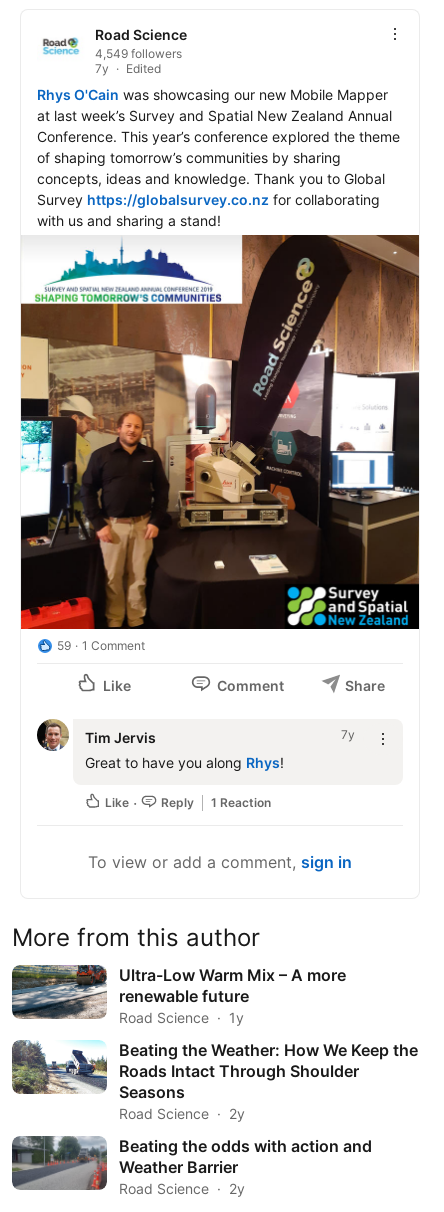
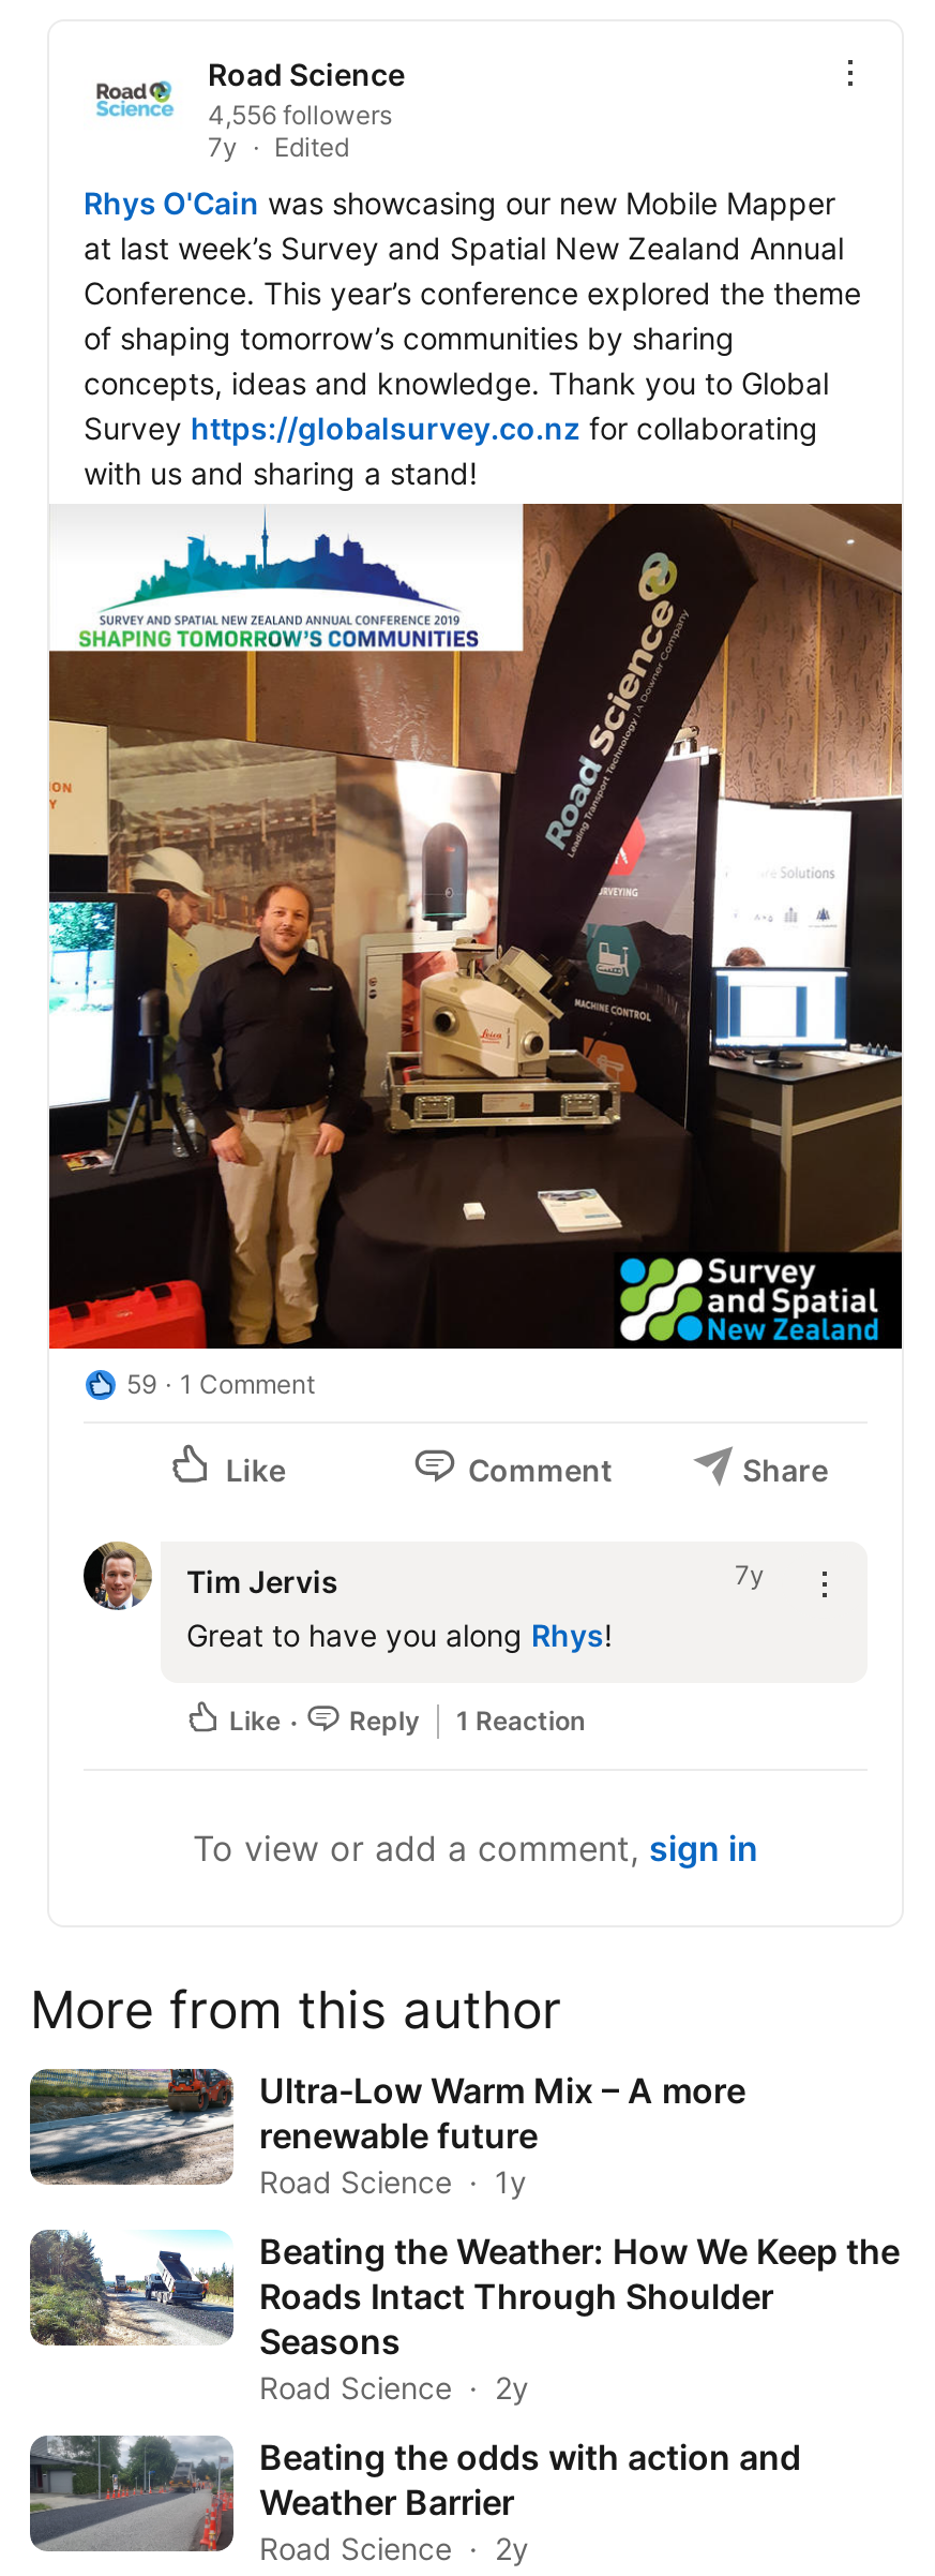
[95,46,182,61] 4,549 followers -> [208,99,392,131] 4,556 followers

